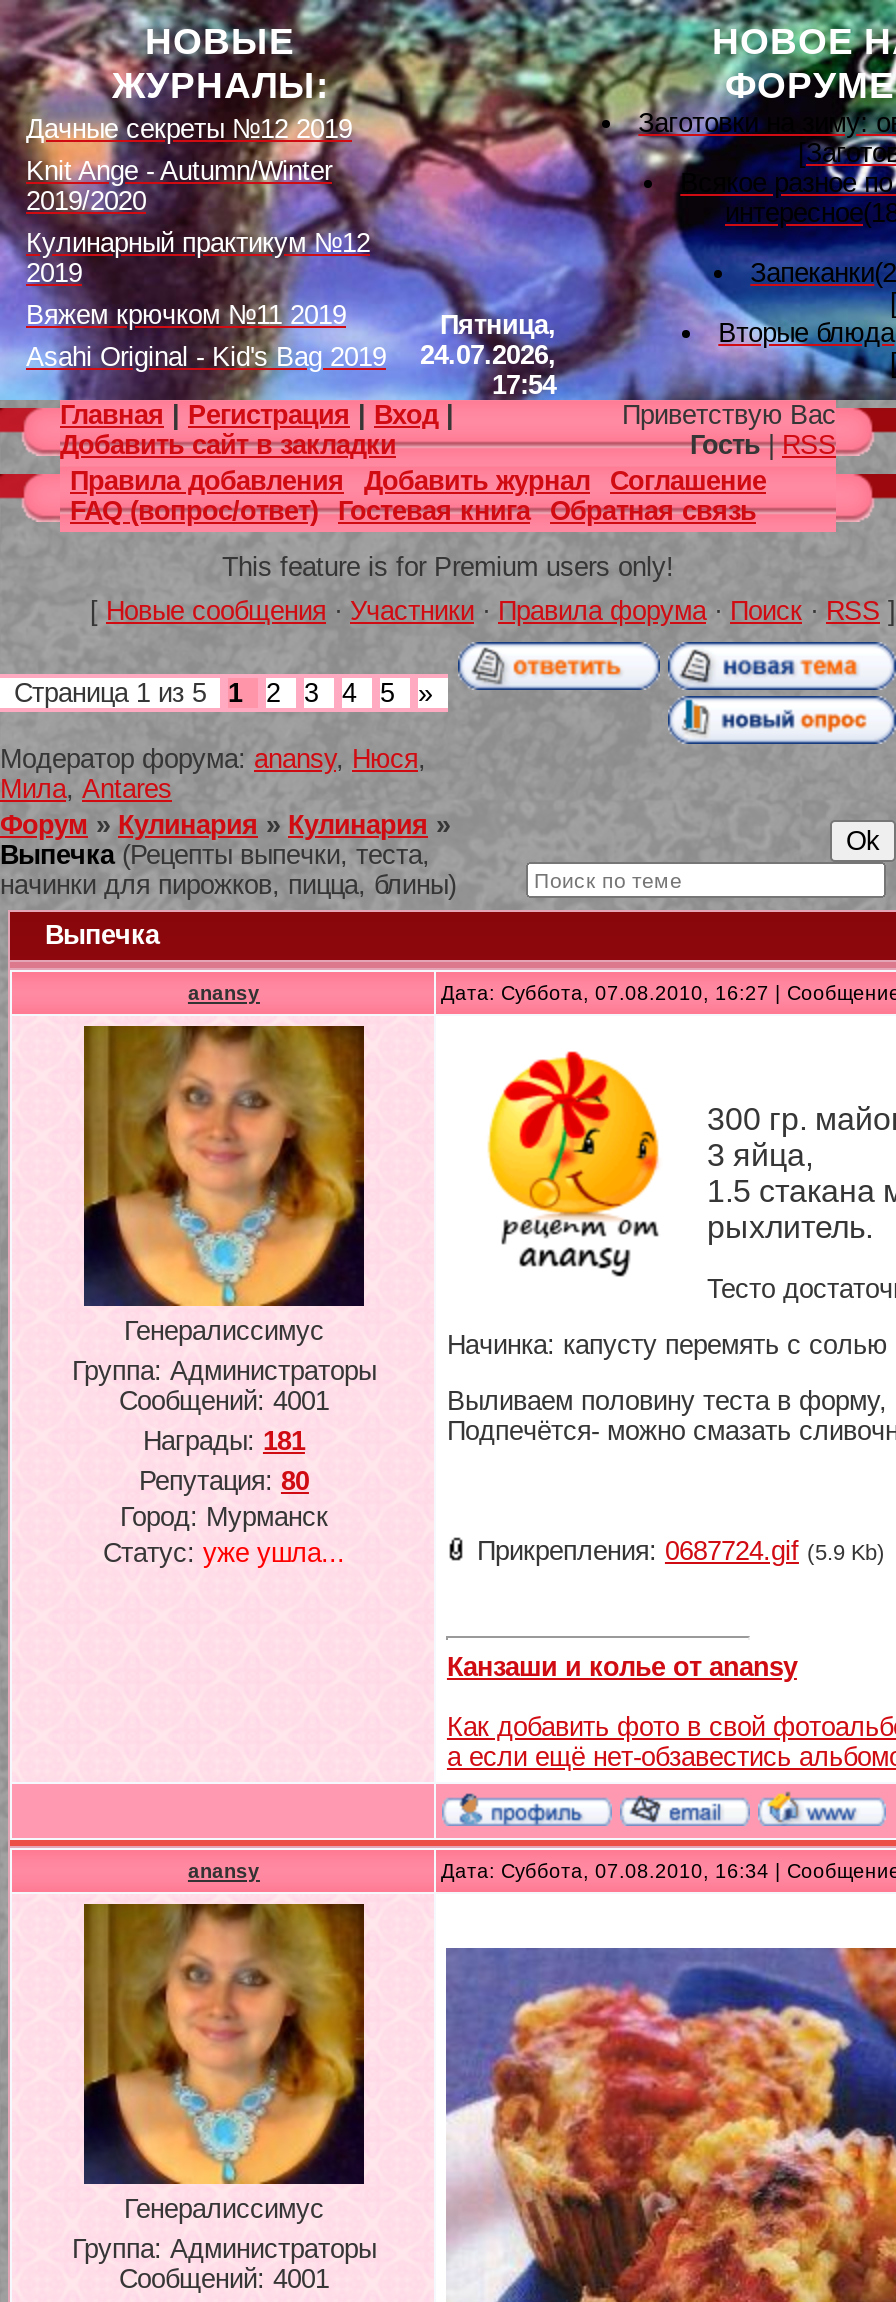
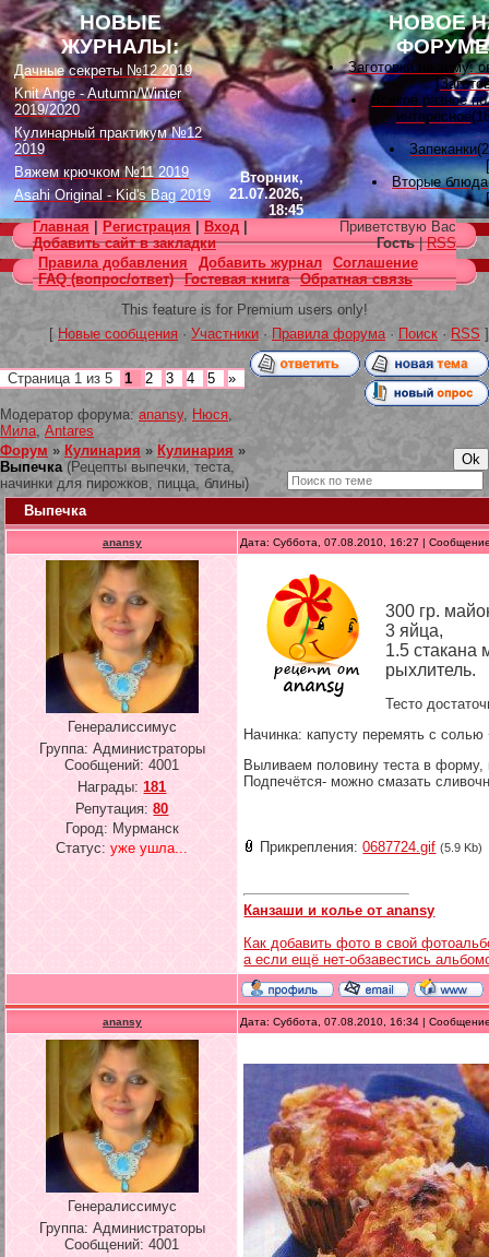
[420,310,556,400] Пятница, | 24.07.2026, | 17:54 -> [229,169,303,218] Вторник, | 21.07.2026, | 18:45

